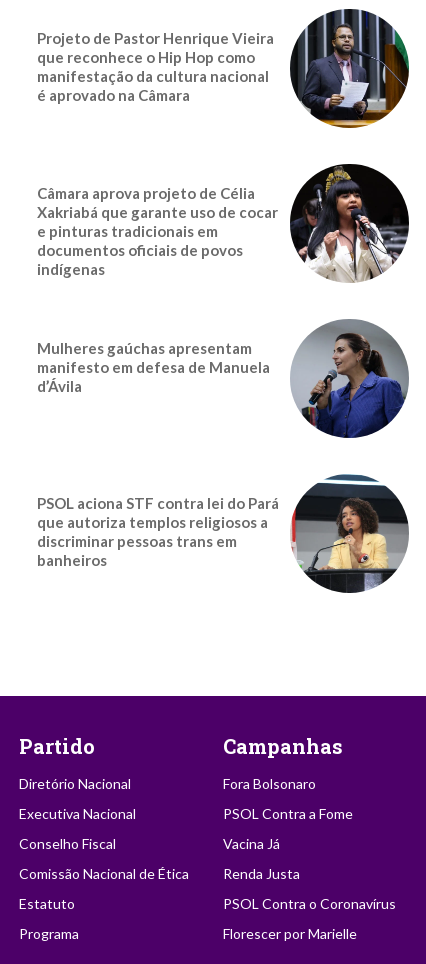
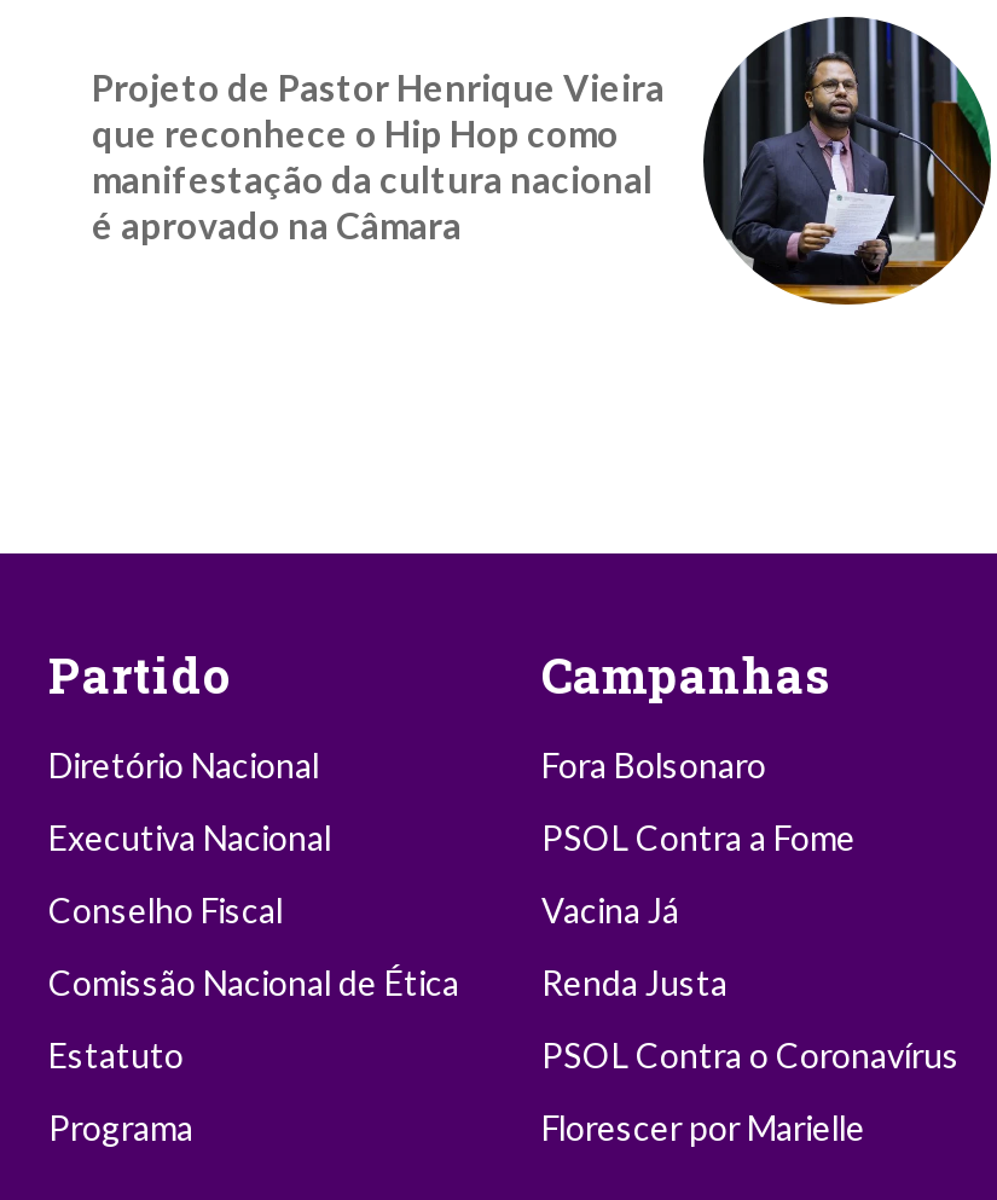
[37,163,410,283] [image] | Câmara aprova projeto de Célia | Xakriabá que garante uso de cocar | e pinturas tradicionais em | documentos oficiais de povos | indígenas -> none
[37,318,410,439] [image] | Mulheres gaúchas apresentam | manifesto em defesa de Manuela | d’Ávila -> none
[37,474,409,593] [image] | PSOL aciona STF contra lei do Pará | que autoriza templos religiosos a | discriminar pessoas trans em | banheiros -> none

